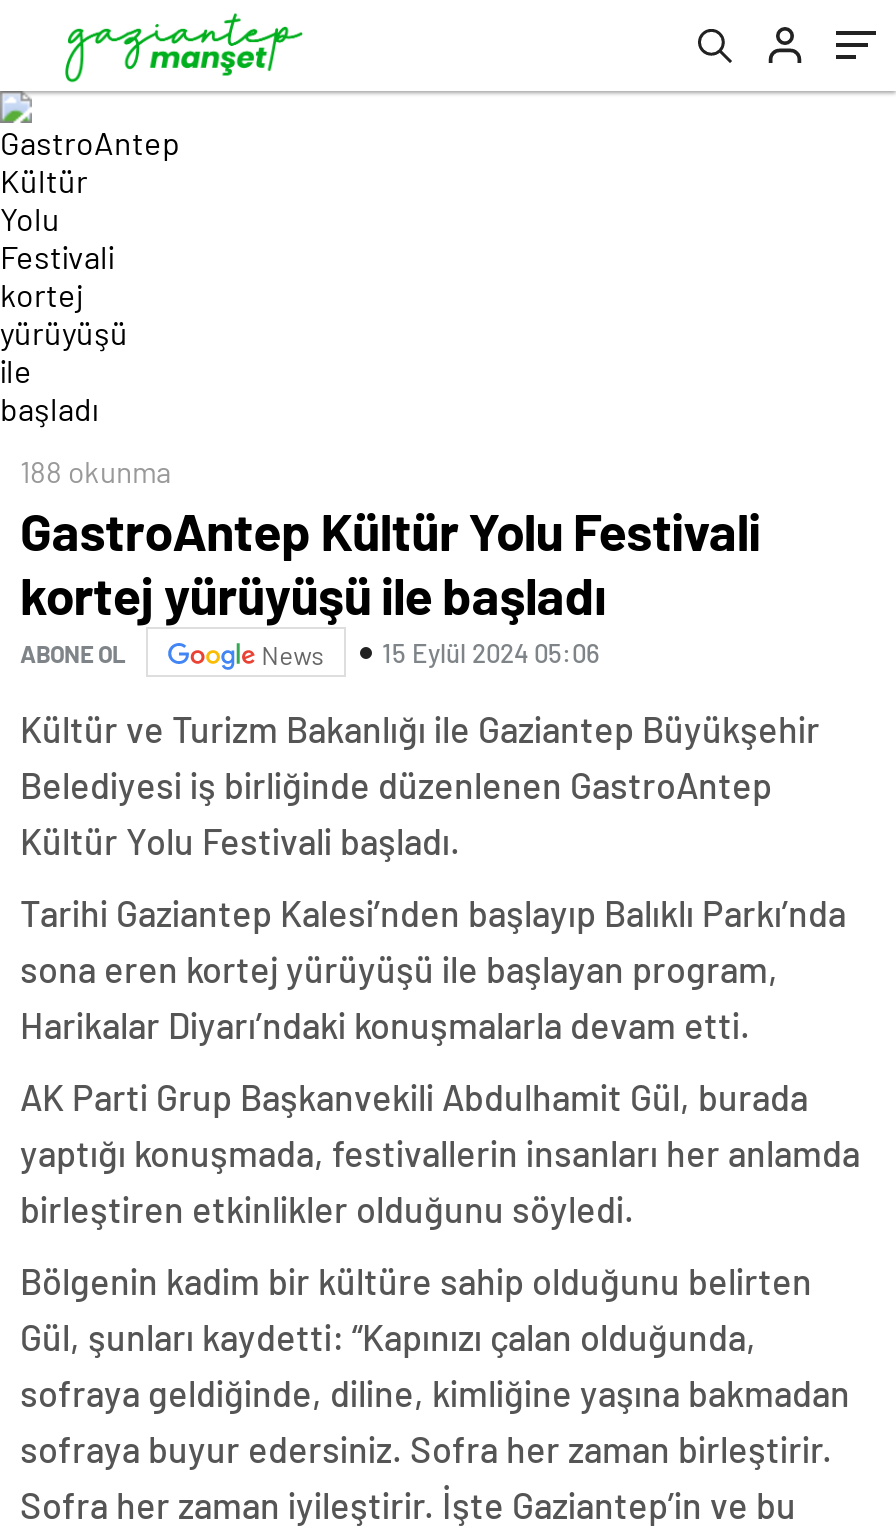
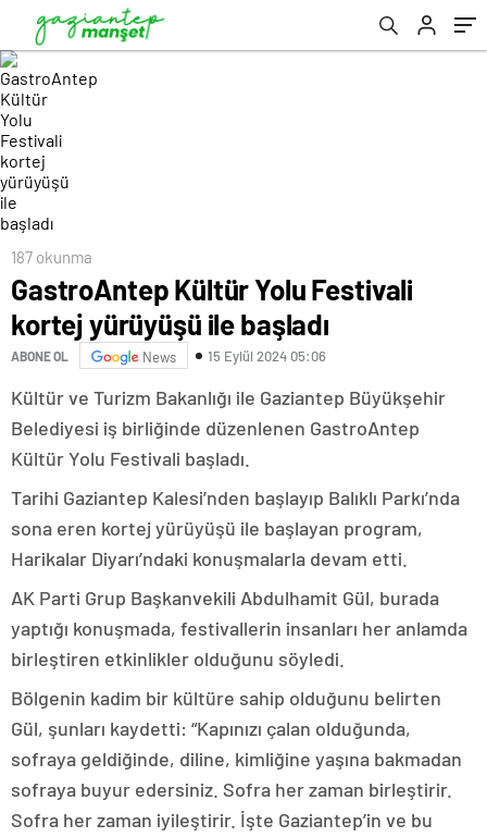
[20,453,172,489] 188 okunma -> [11,247,92,267] 187 okunma

